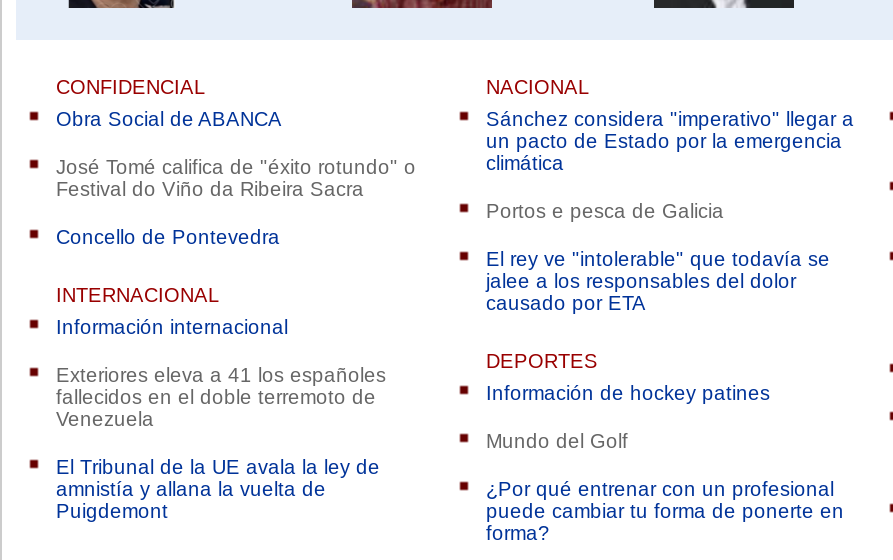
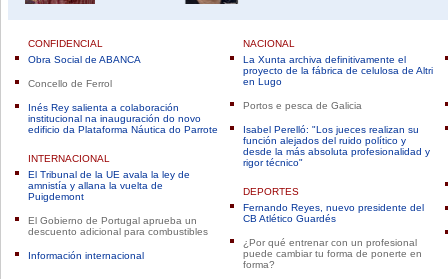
[486,108,854,174] Sánchez considera "imperativo" llegar a | un pacto de Estado por la emergencia | climática -> [243,54,433,87] La Xunta archiva definitivamente el | proyecto de la fábrica de celulosa de Altri | en Lugo
[56,156,416,200] José Tomé califica de "éxito rotundo" o | Festival do Viño da Ribeira Sacra -> [28,78,112,89] Concello de Ferrol
[56,226,280,248] Concello de Pontevedra -> [28,102,218,135] Inés Rey salienta a colaboración | institucional na inauguración do novo | edificio da Plataforma Náutica do Parrote
[486,248,830,314] El rey ve "intolerable" que todavía se | jalee a los responsables del dolor | causado por ETA -> [243,124,430,168] Isabel Perelló: "Los jueces realizan su | función alejados del ruido político y | desde la más absoluta profesionalidad y | rigor técnico"
moved [56,316,288,338] -> [28,250,144,261]: Información internacional
[56,364,386,430] Exteriores eleva a 41 los españoles | fallecidos en el doble terremoto de | Venezuela -> none
[486,382,770,452] Información de hockey patines | Mundo del Golf -> [243,202,424,224] Fernando Reyes, nuevo presidente del | CB Atlético Guardés
moved [56,456,380,522] -> [28,169,190,202]: El Tribunal de la UE avala la ley de | amnistía y allana la vuelta de | Puigdemont
none -> [28,215,208,237] El Gobierno de Portugal aprueba un | descuento adicional para combustibles

